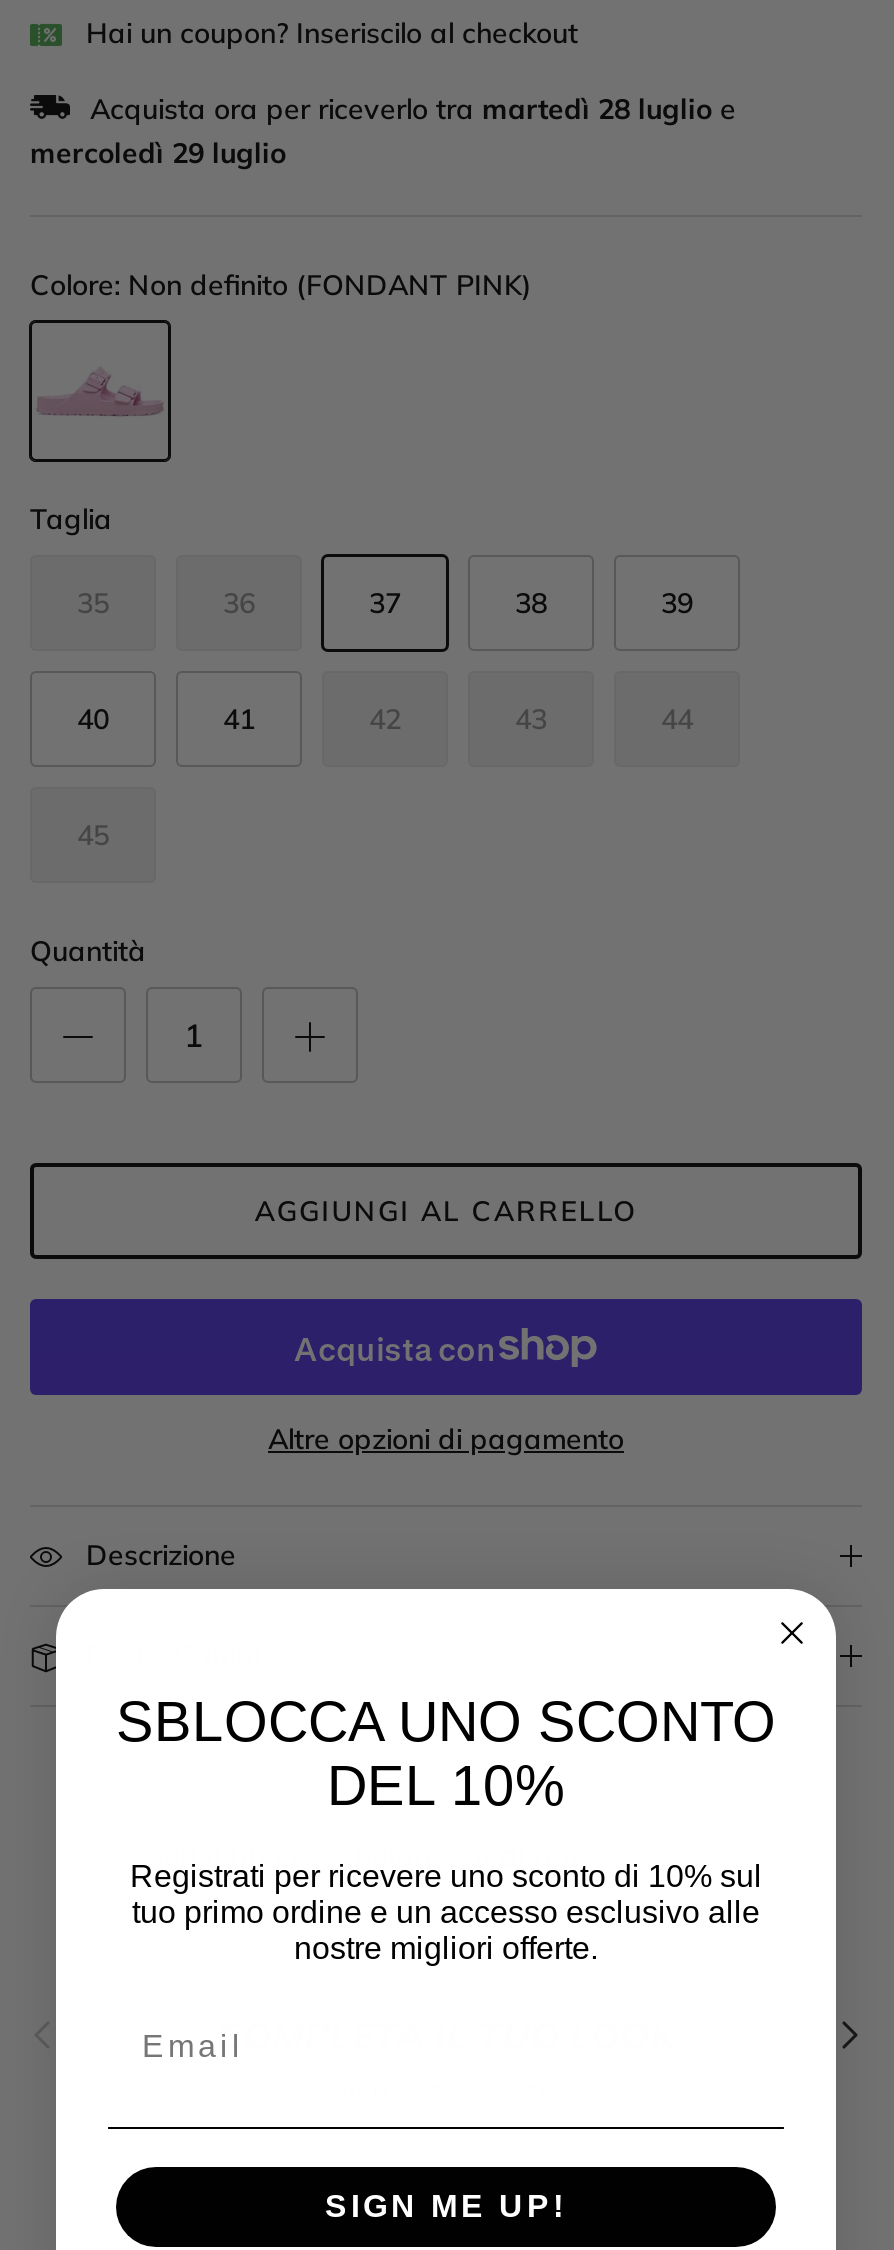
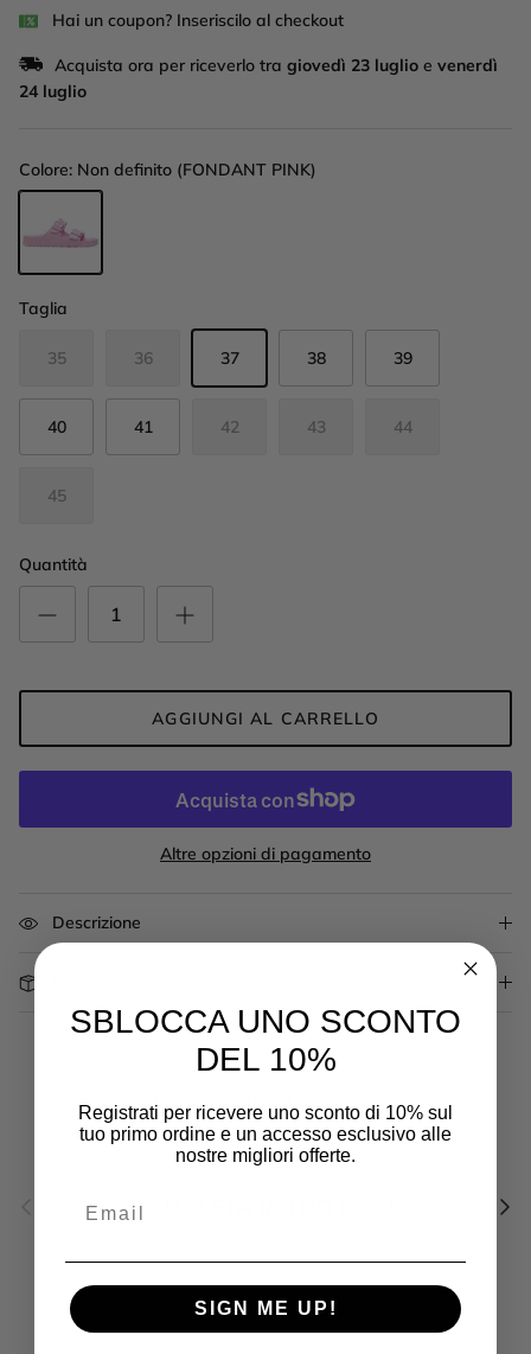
[30,92,736,172] Acquista ora per riceverlo tra martedì 28 luglio e | mercoledì 29 luglio -> [19,55,498,102] Acquista ora per riceverlo tra giovedì 23 luglio e venerdì | 24 luglio

